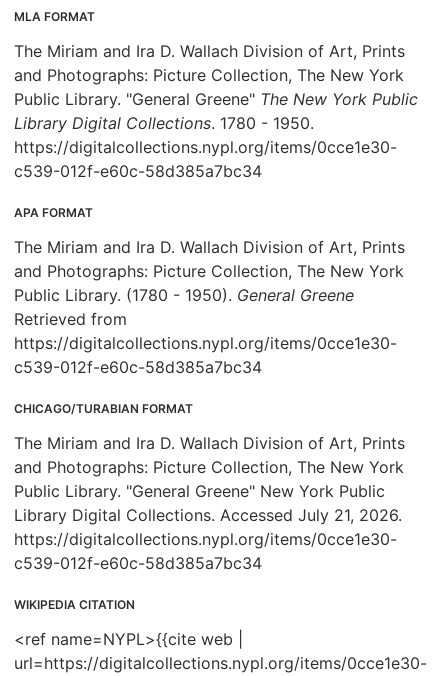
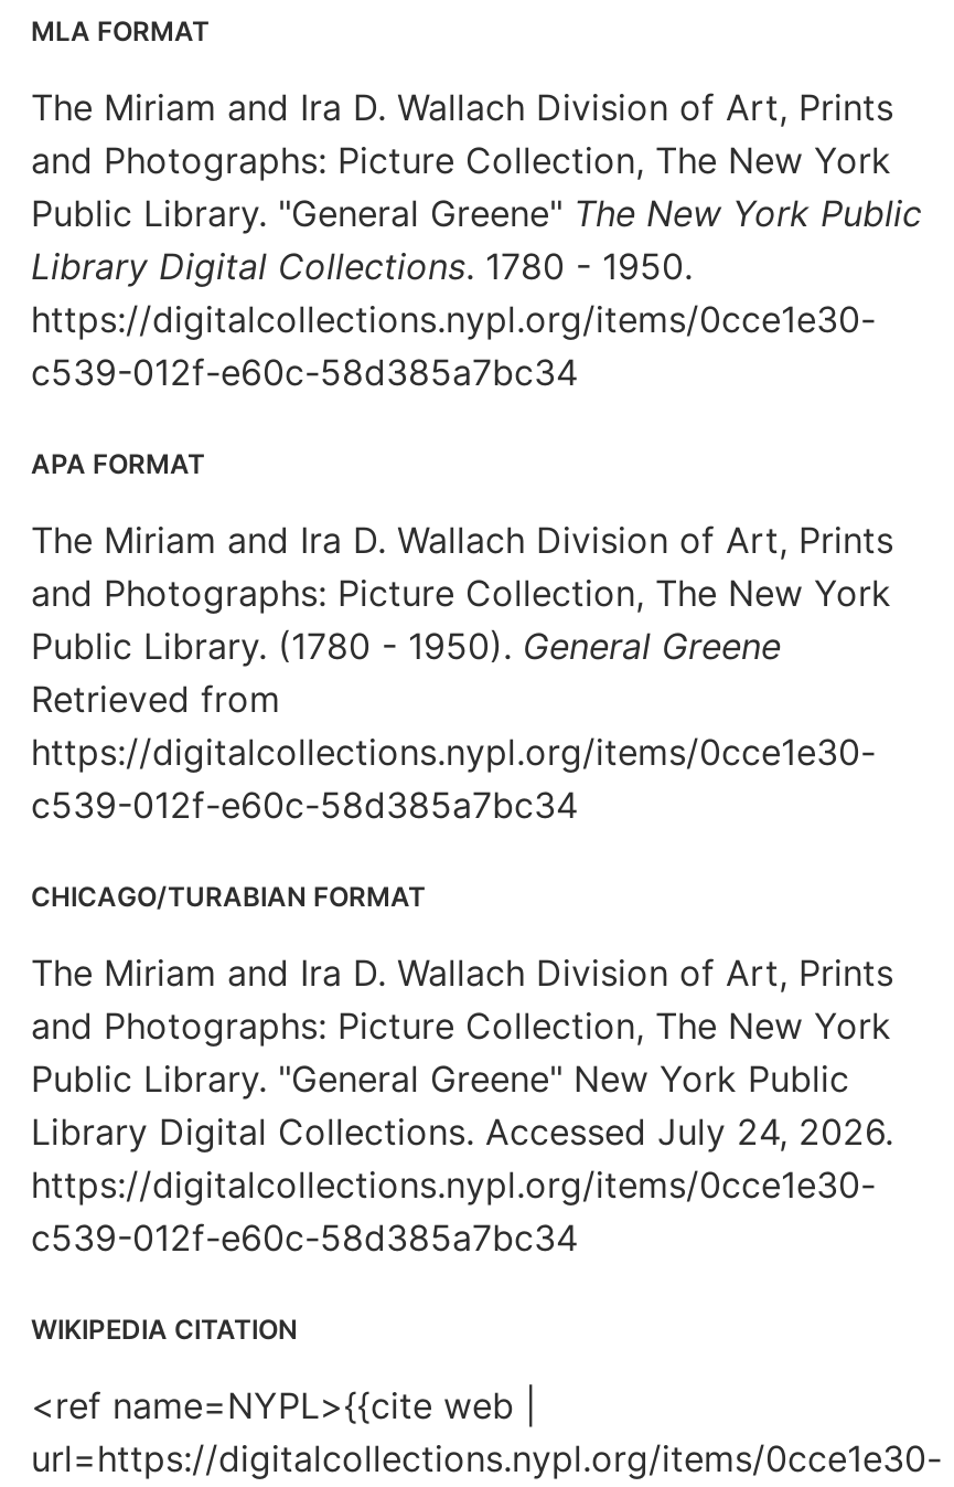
[14,505,402,525] Library Digital Collections. Accessed July 21, 2026. -> [31,1109,893,1154] Library Digital Collections. Accessed July 24, 2026.

